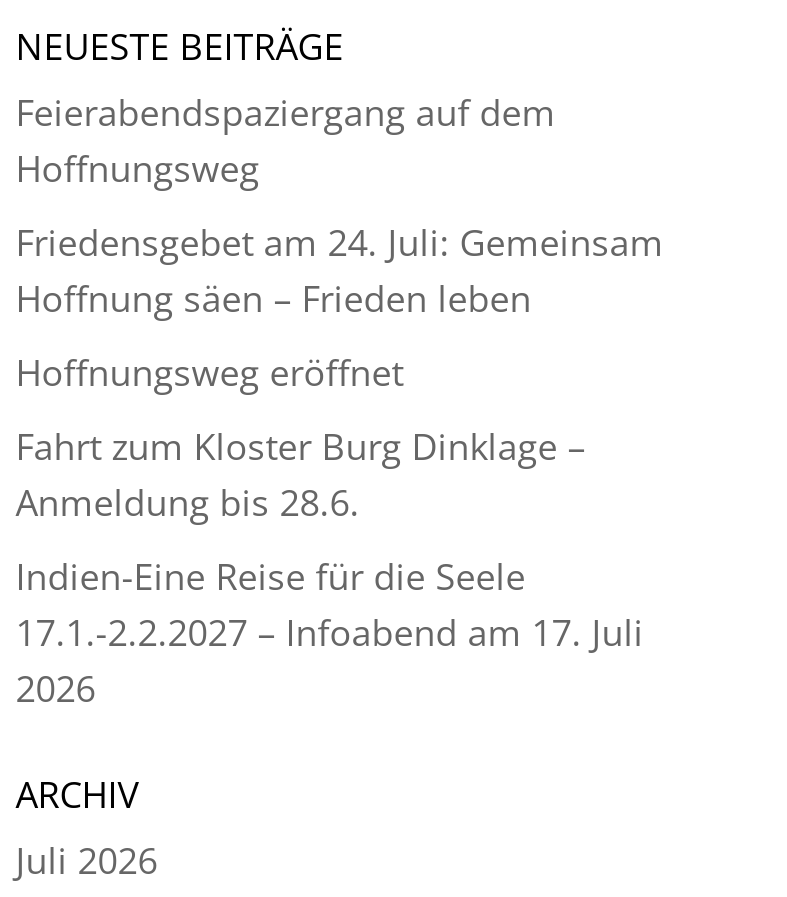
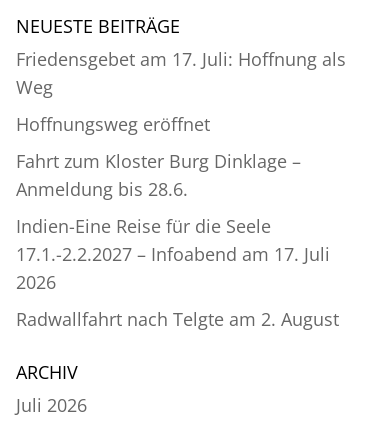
[16,88,664,322] Feierabendspaziergang auf dem | Hoffnungsweg | Friedensgebet am 24. Juli: Gemeinsam | Hoffnung säen – Frieden leben -> [16,47,346,99] Friedensgebet am 17. Juli: Hoffnung als | Weg
moved [16,348,644,712] -> [16,112,330,294]: Hoffnungsweg eröffnet | Fahrt zum Kloster Burg Dinklage – | Anmeldung bis 28.6. | Indien-Eine Reise für die Seele | 17.1.-2.2.2027 – Infoabend am 17. Juli | 2026
none -> [16,307,339,331] Radwallfahrt nach Telgte am 2. August

